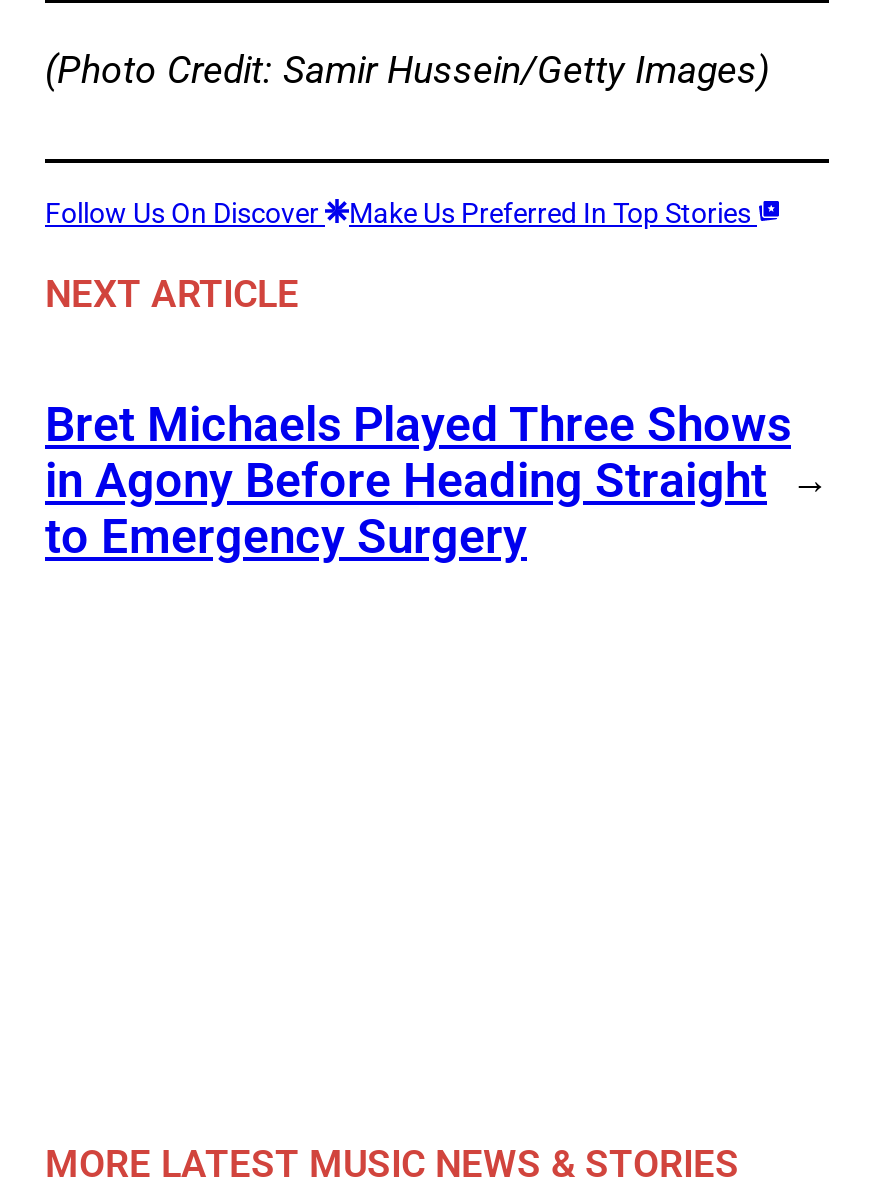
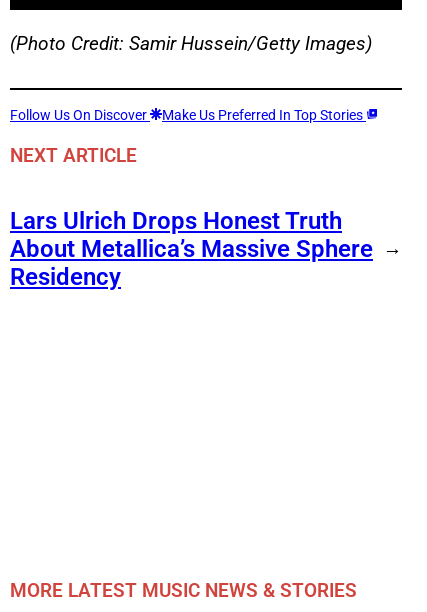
[45,396,791,564] Bret Michaels Played Three Shows | in Agony Before Heading Straight | to Emergency Surgery -> [10,207,373,291] Lars Ulrich Drops Honest Truth | About Metallica’s Massive Sphere | Residency

